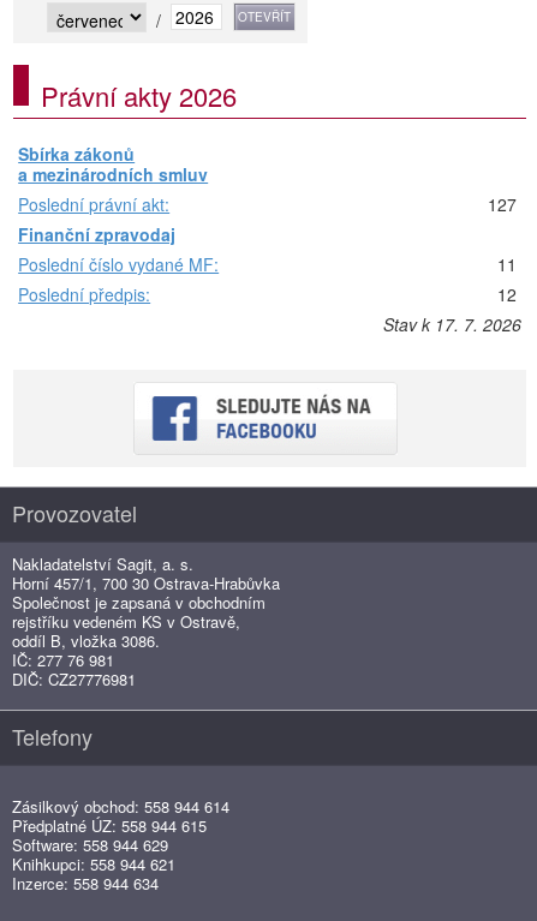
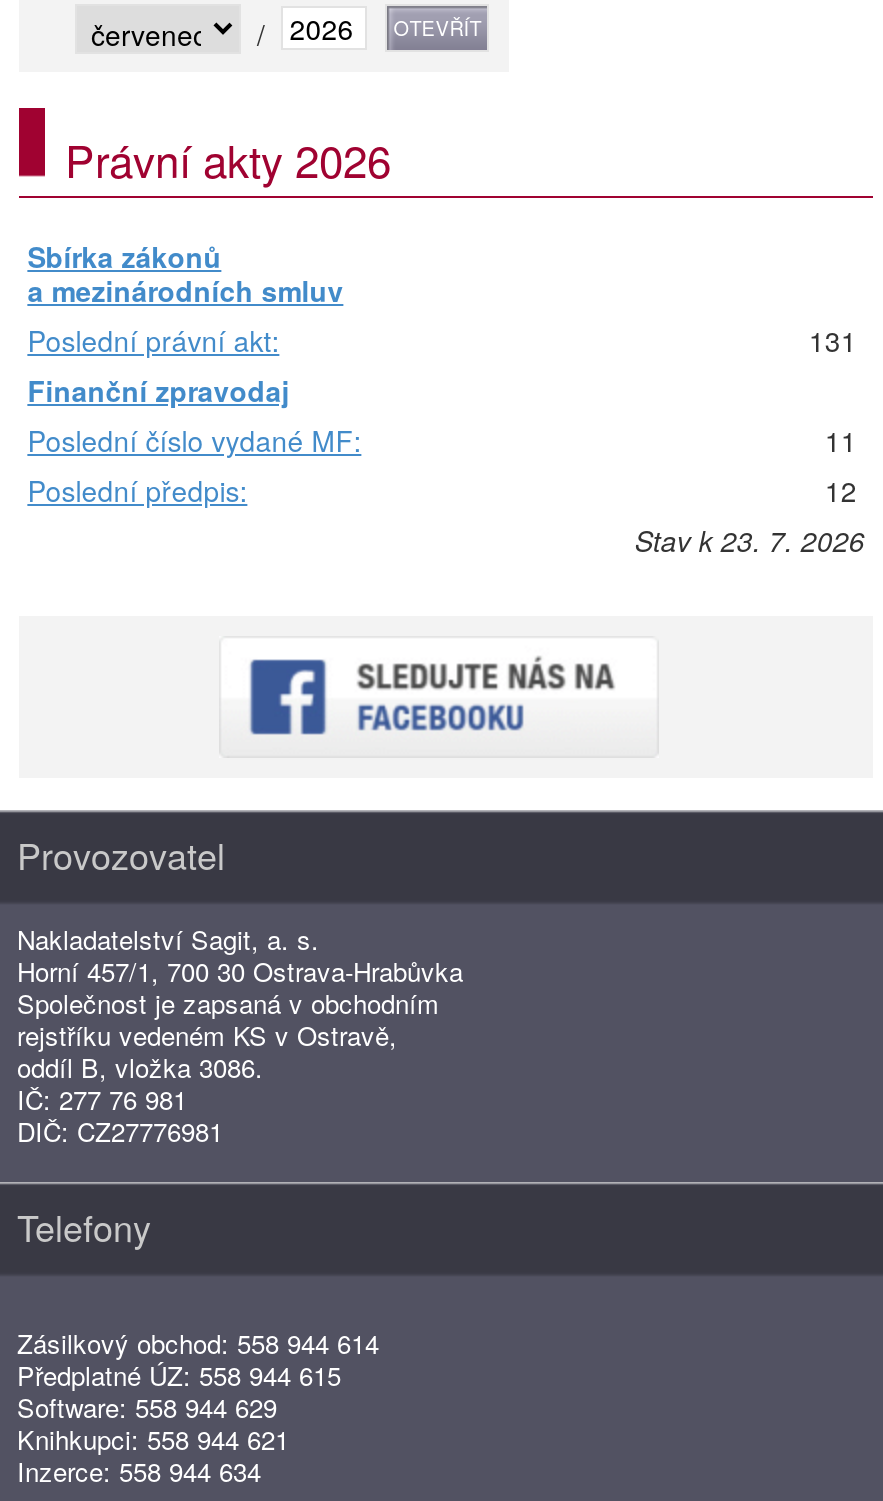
[488,192,521,216] 127 -> [809,320,865,360] 131
[383,312,521,336] Stav k 17. 7. 2026 -> [635,520,865,560] Stav k 23. 7. 2026

